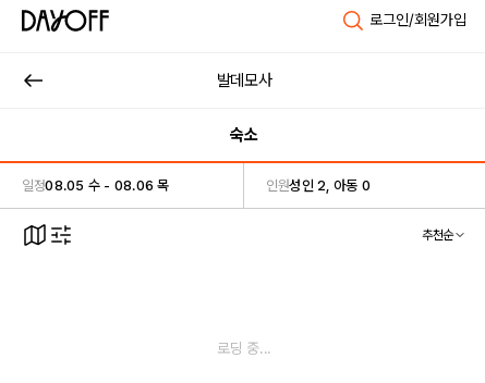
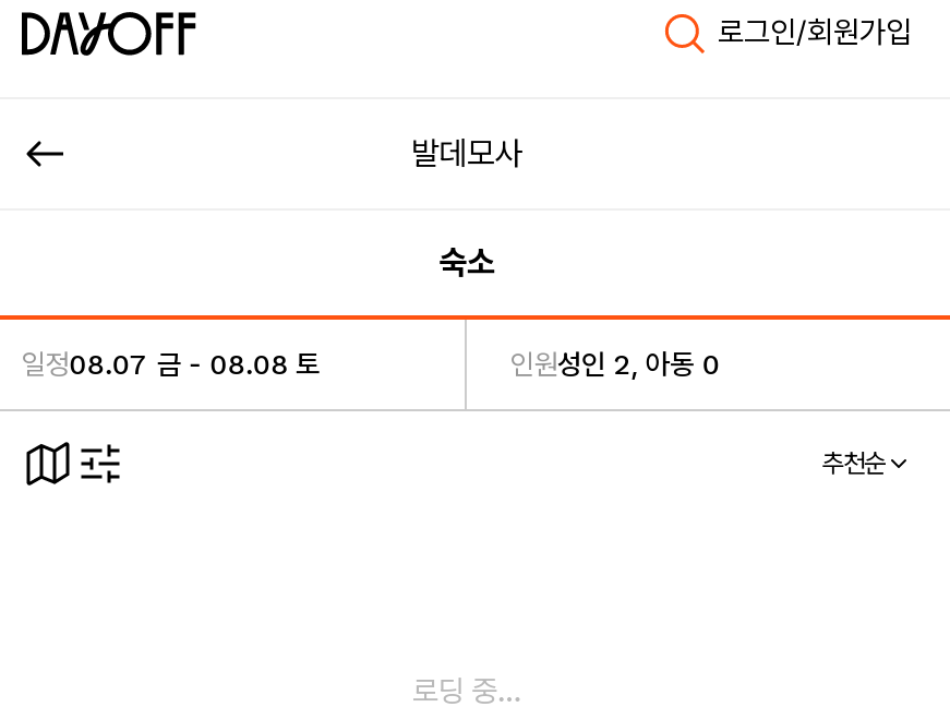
[22,177,170,194] 일정08.05 수 - 08.06 목 -> [22,348,320,381] 일정08.07 금 - 08.08 토

